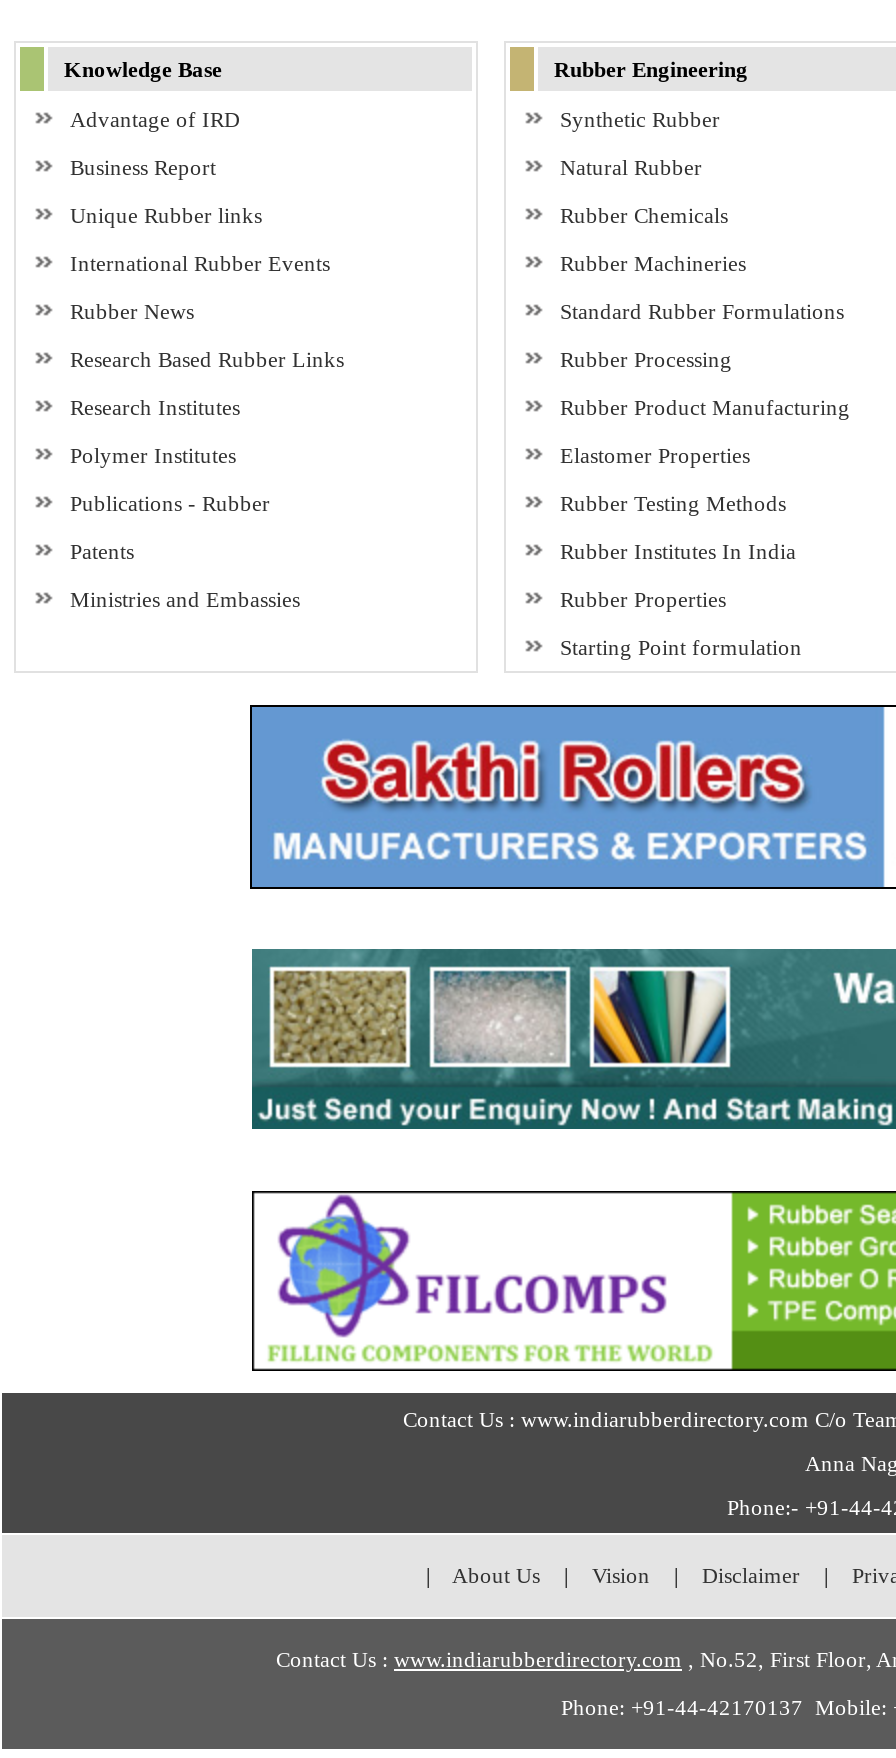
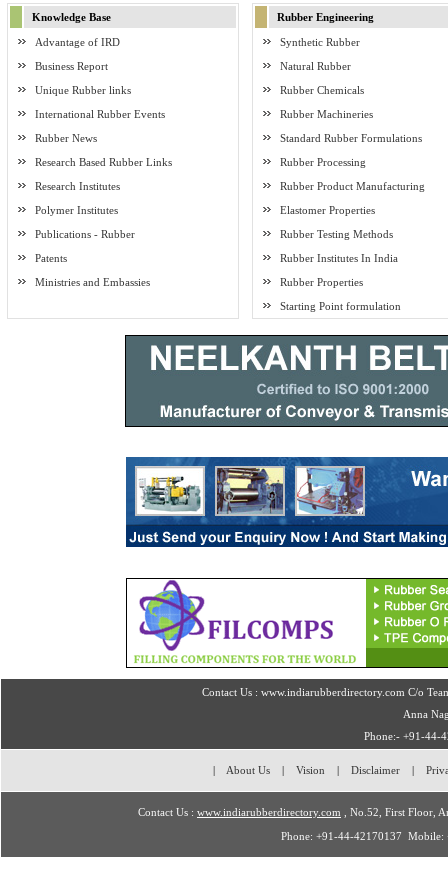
[250,705,890,889] [image] -> [125,335,445,427] [image]
[252,951,890,1129] [image] -> [126,458,445,547] [image]

